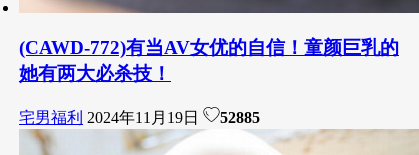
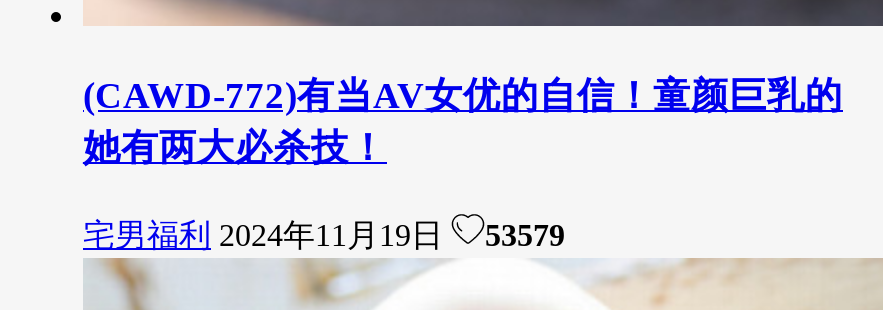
[19,109,260,126] 宅男福利 2024年11月19日 52885 -> [83,218,565,252] 宅男福利 2024年11月19日 53579

